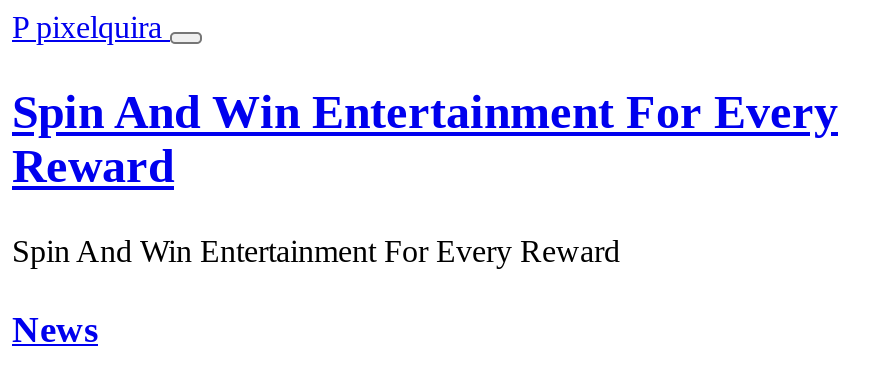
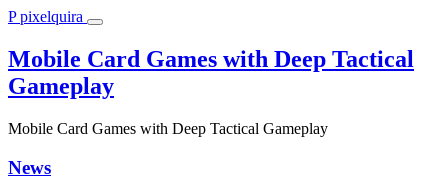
[12,86,838,192] Spin And Win Entertainment For Every | Reward -> [8,46,414,99] Mobile Card Games with Deep Tactical | Gameplay
[12,234,620,268] Spin And Win Entertainment For Every Reward -> [8,120,328,137] Mobile Card Games with Deep Tactical Gameplay

